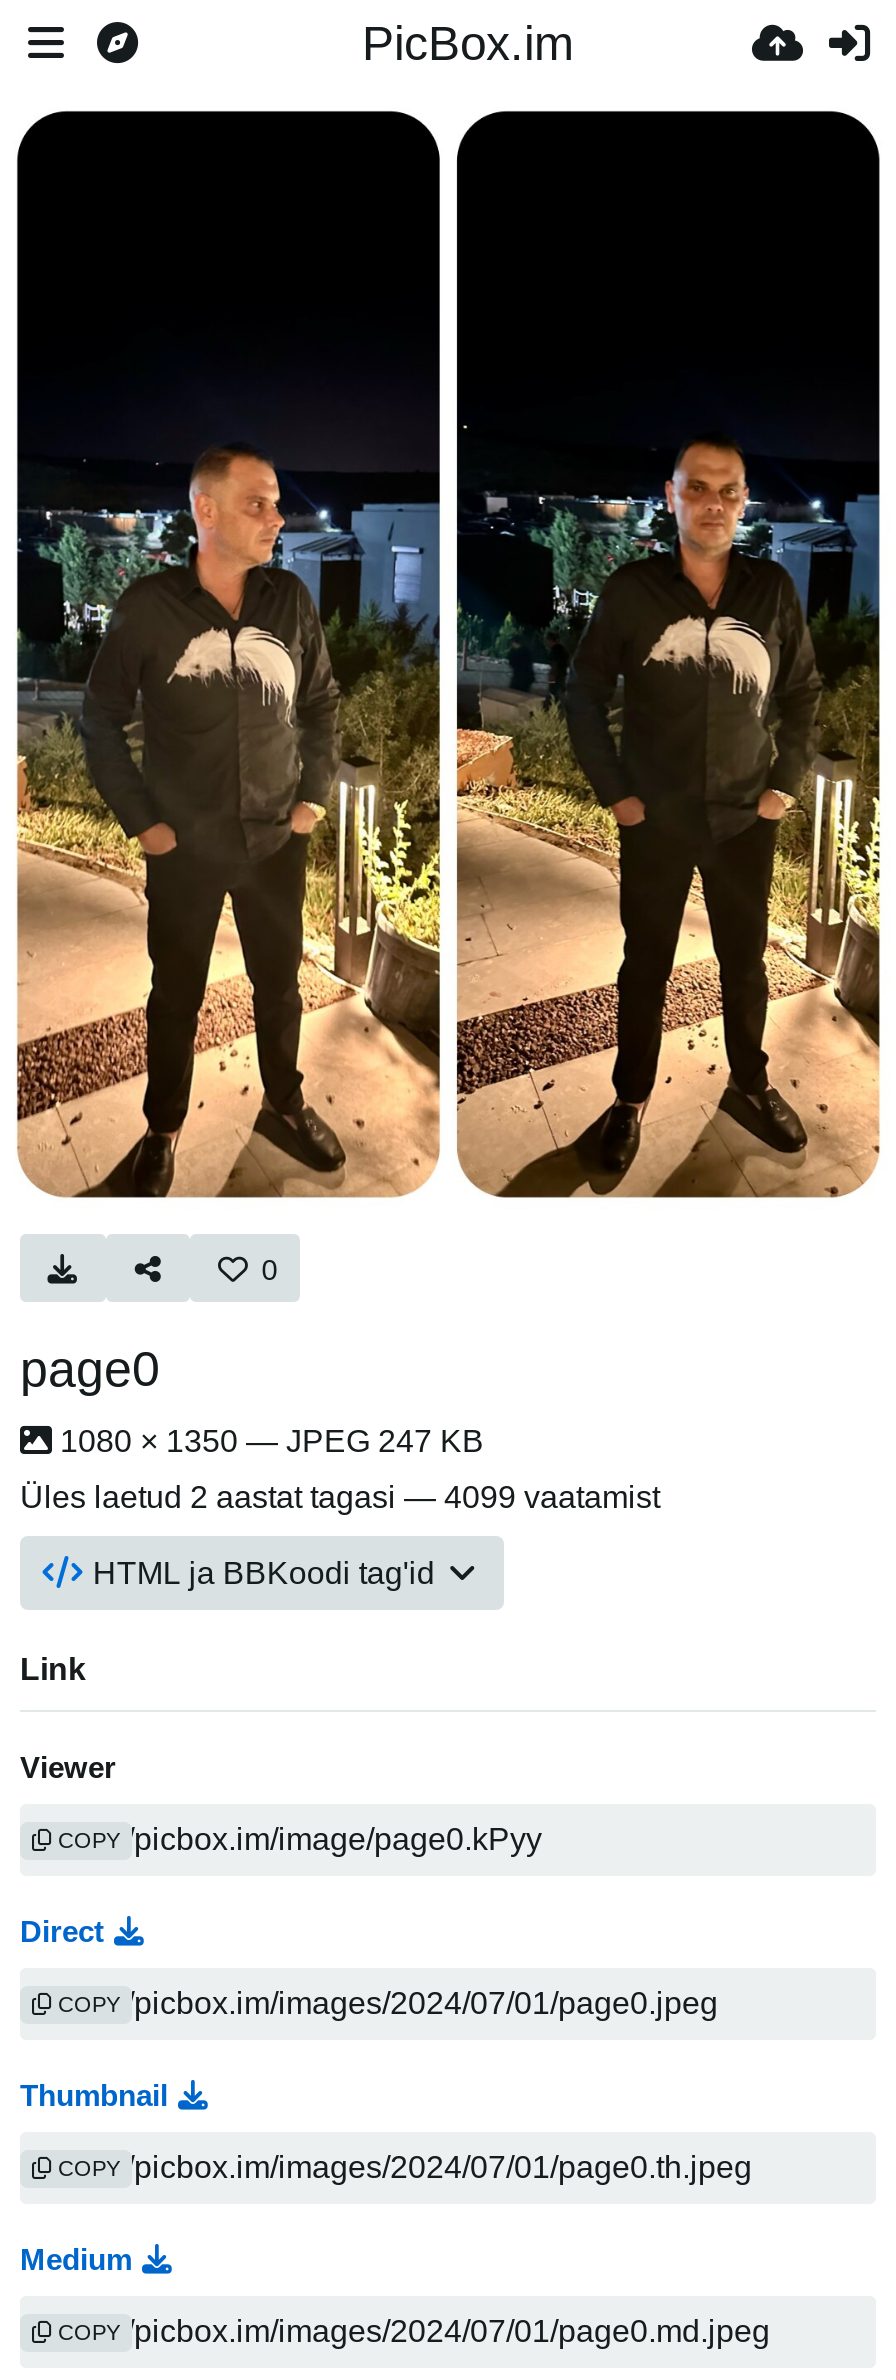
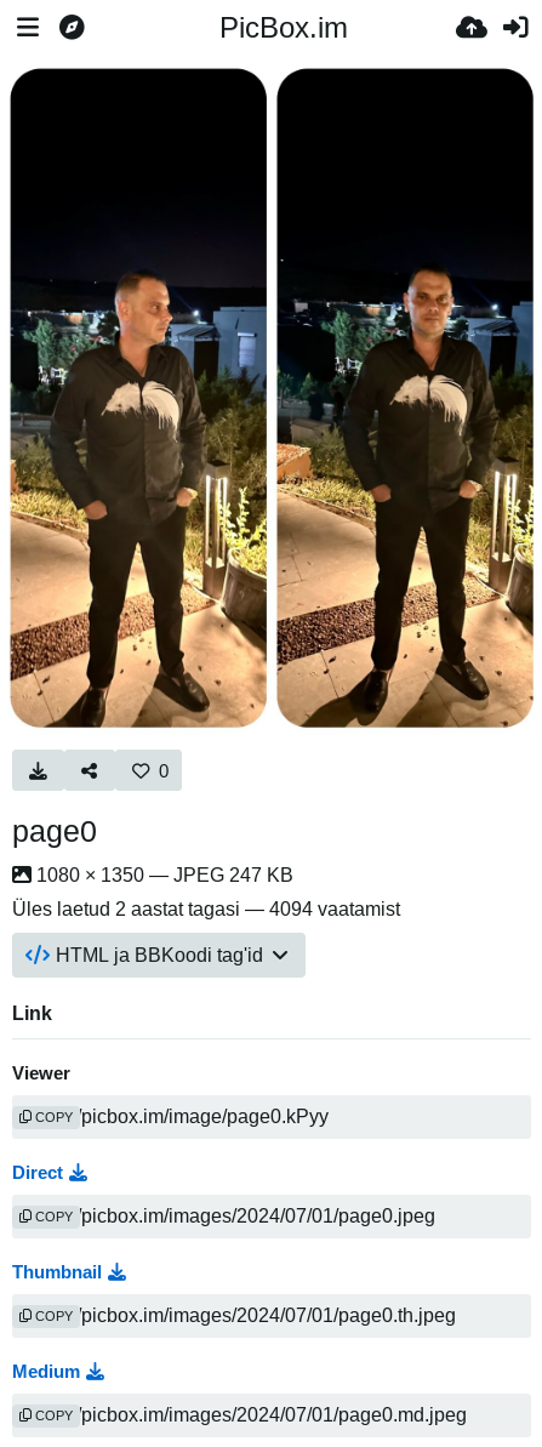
[20,1480,660,1514] Üles laetud 2 aastat tagasi — 4099 vaatamist -> [12,899,400,919] Üles laetud 2 aastat tagasi — 4094 vaatamist

